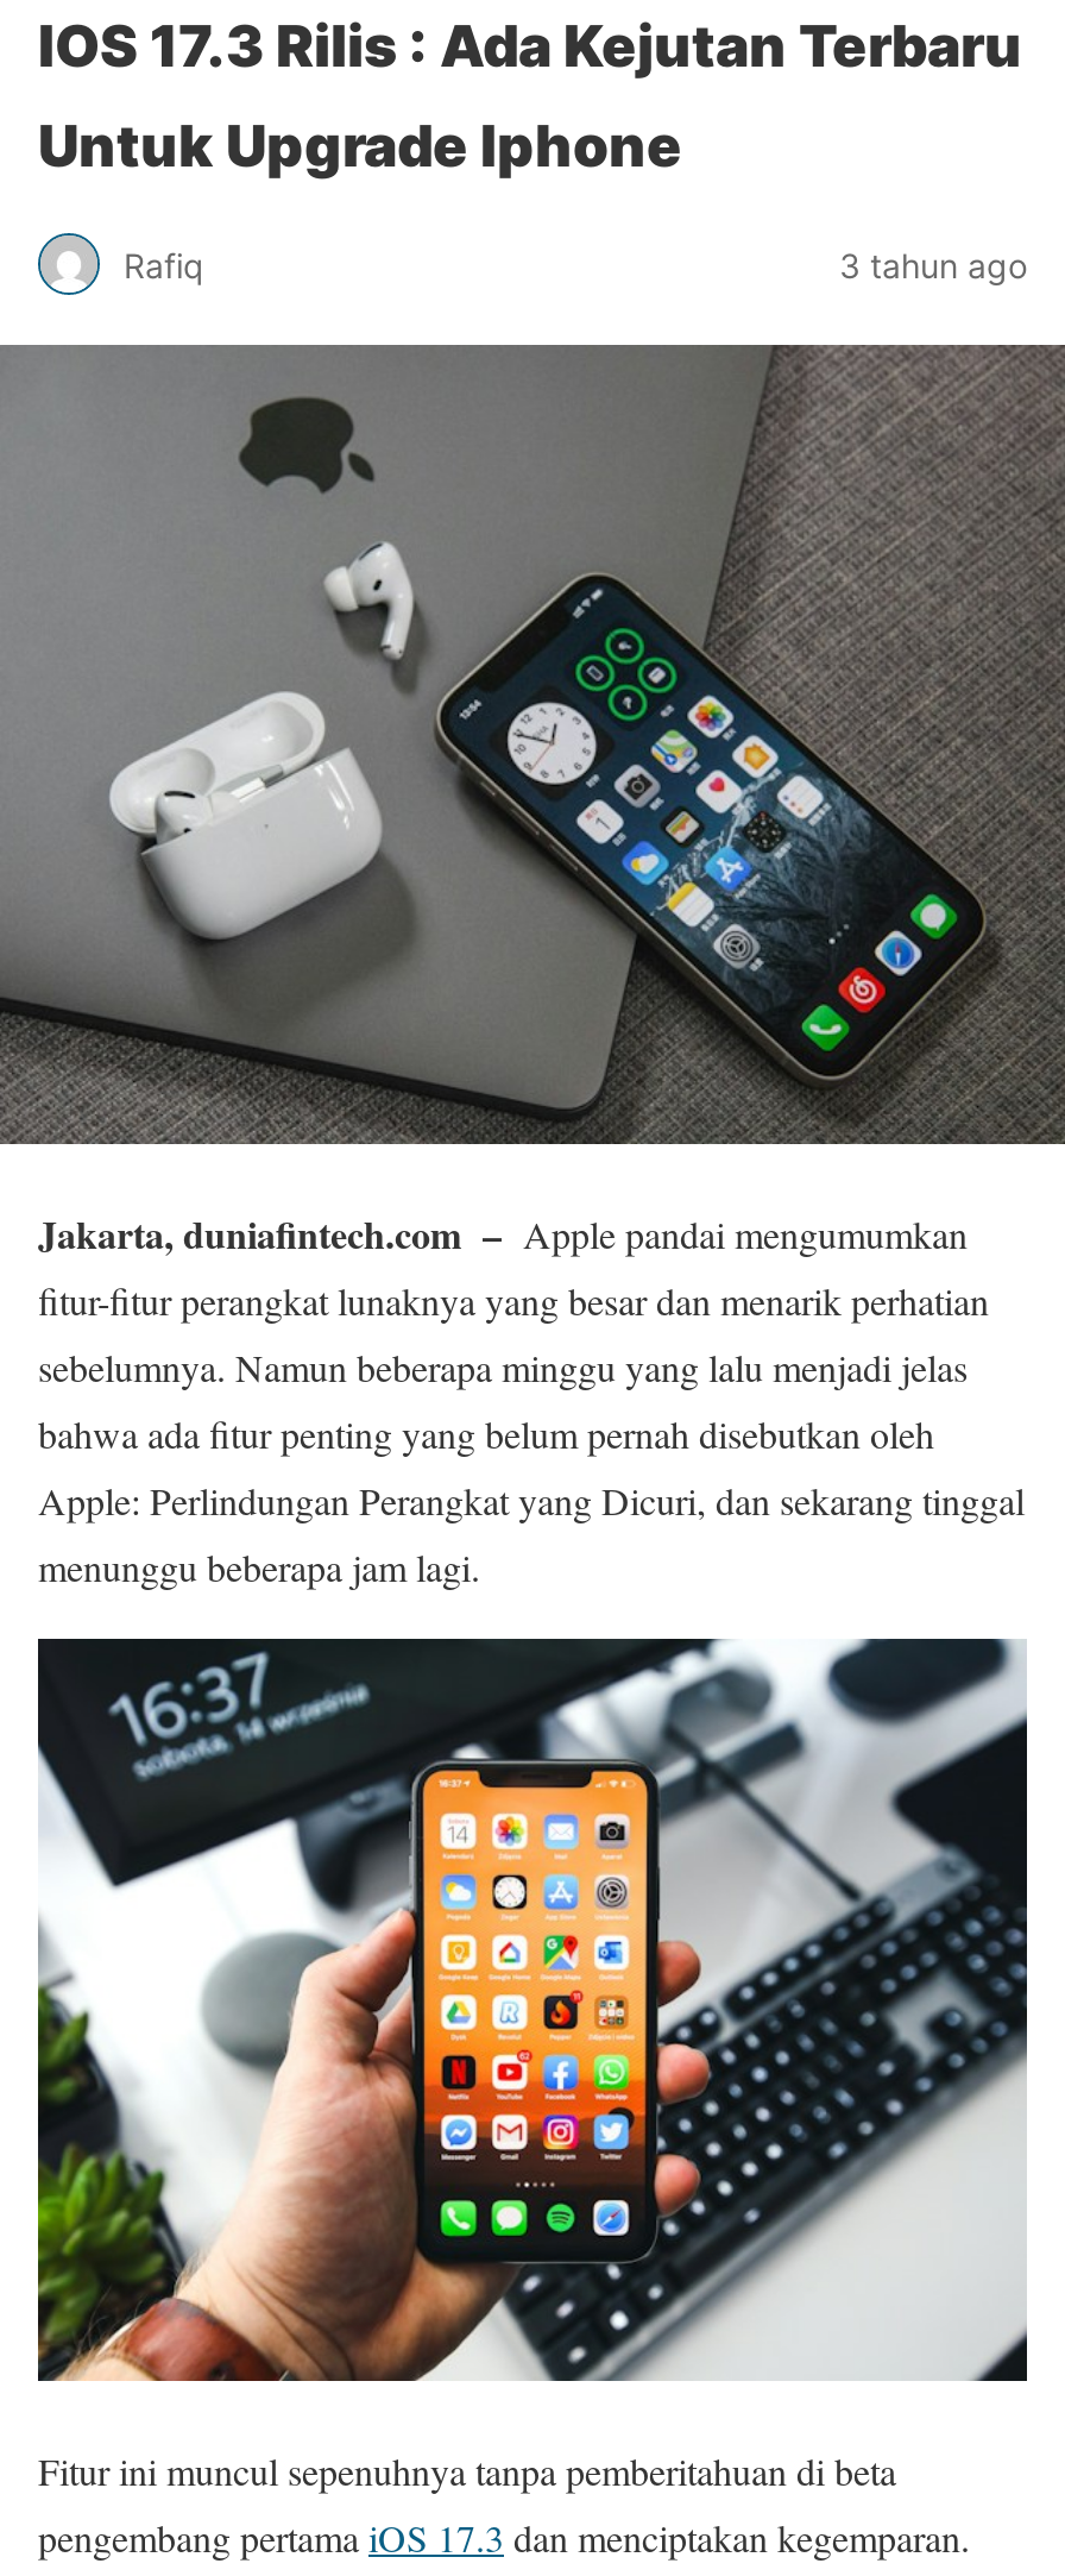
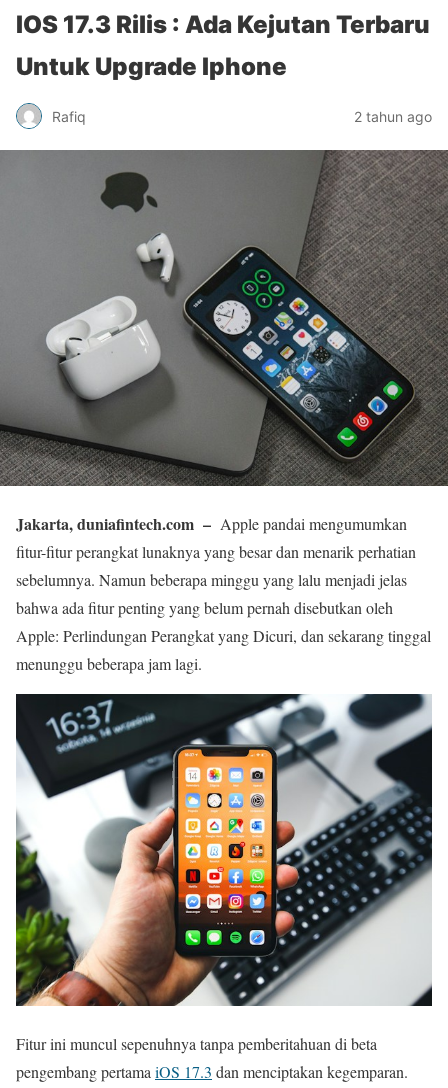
[839,244,1027,284] 3 tahun ago -> [354,107,432,124] 2 tahun ago

